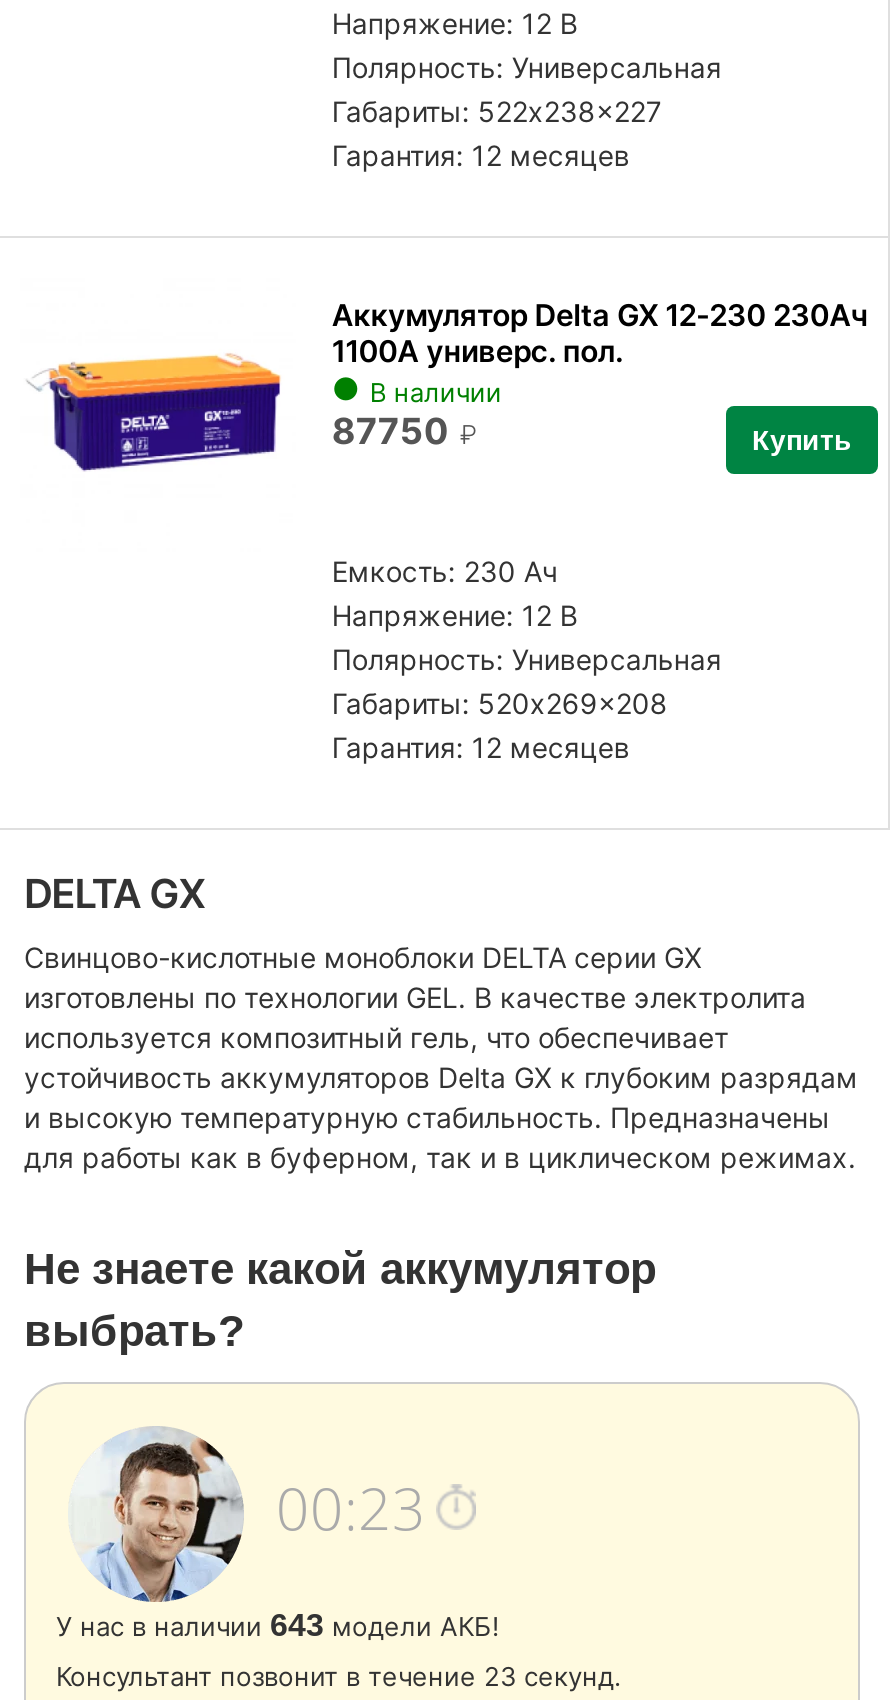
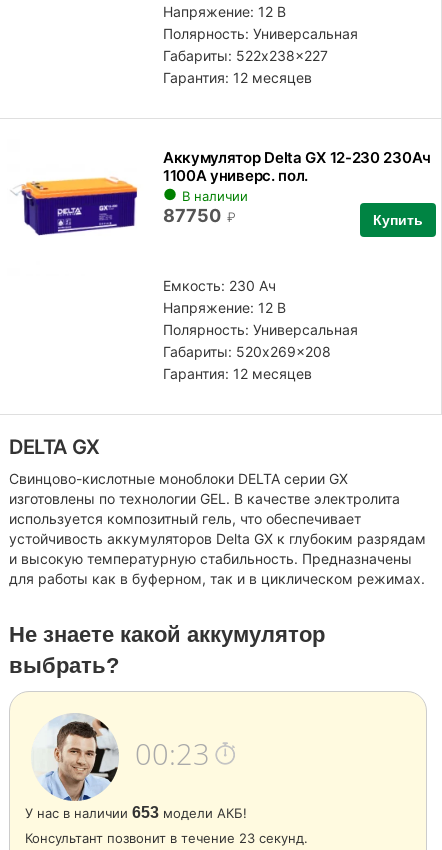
[56,1608,500,1642] У нас в наличии 643 модели АКБ! -> [25,804,247,821] У нас в наличии 653 модели АКБ!

